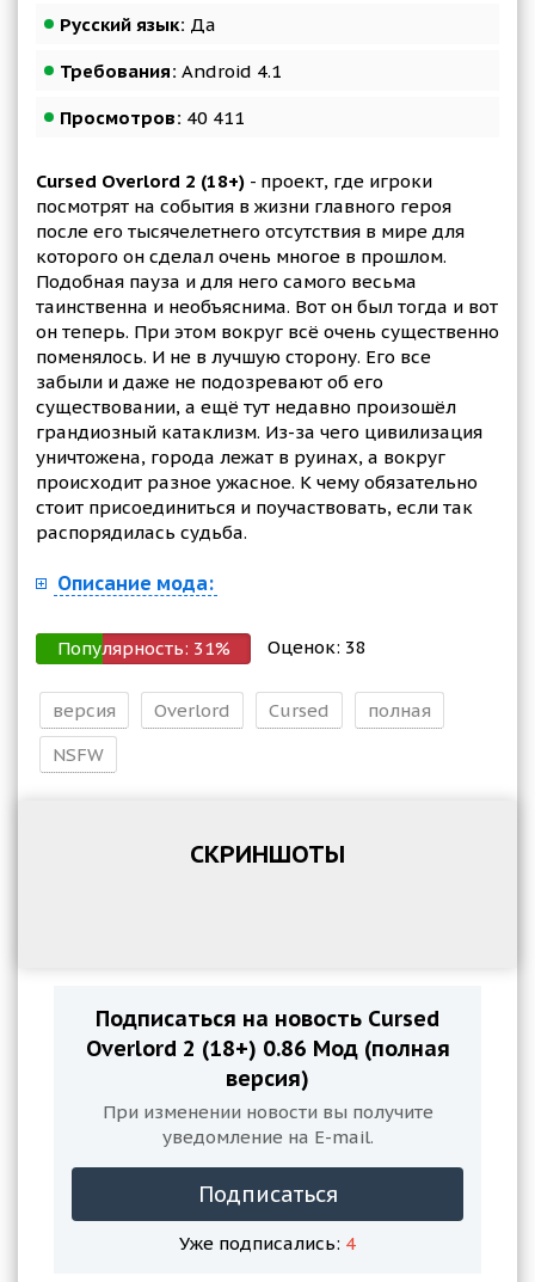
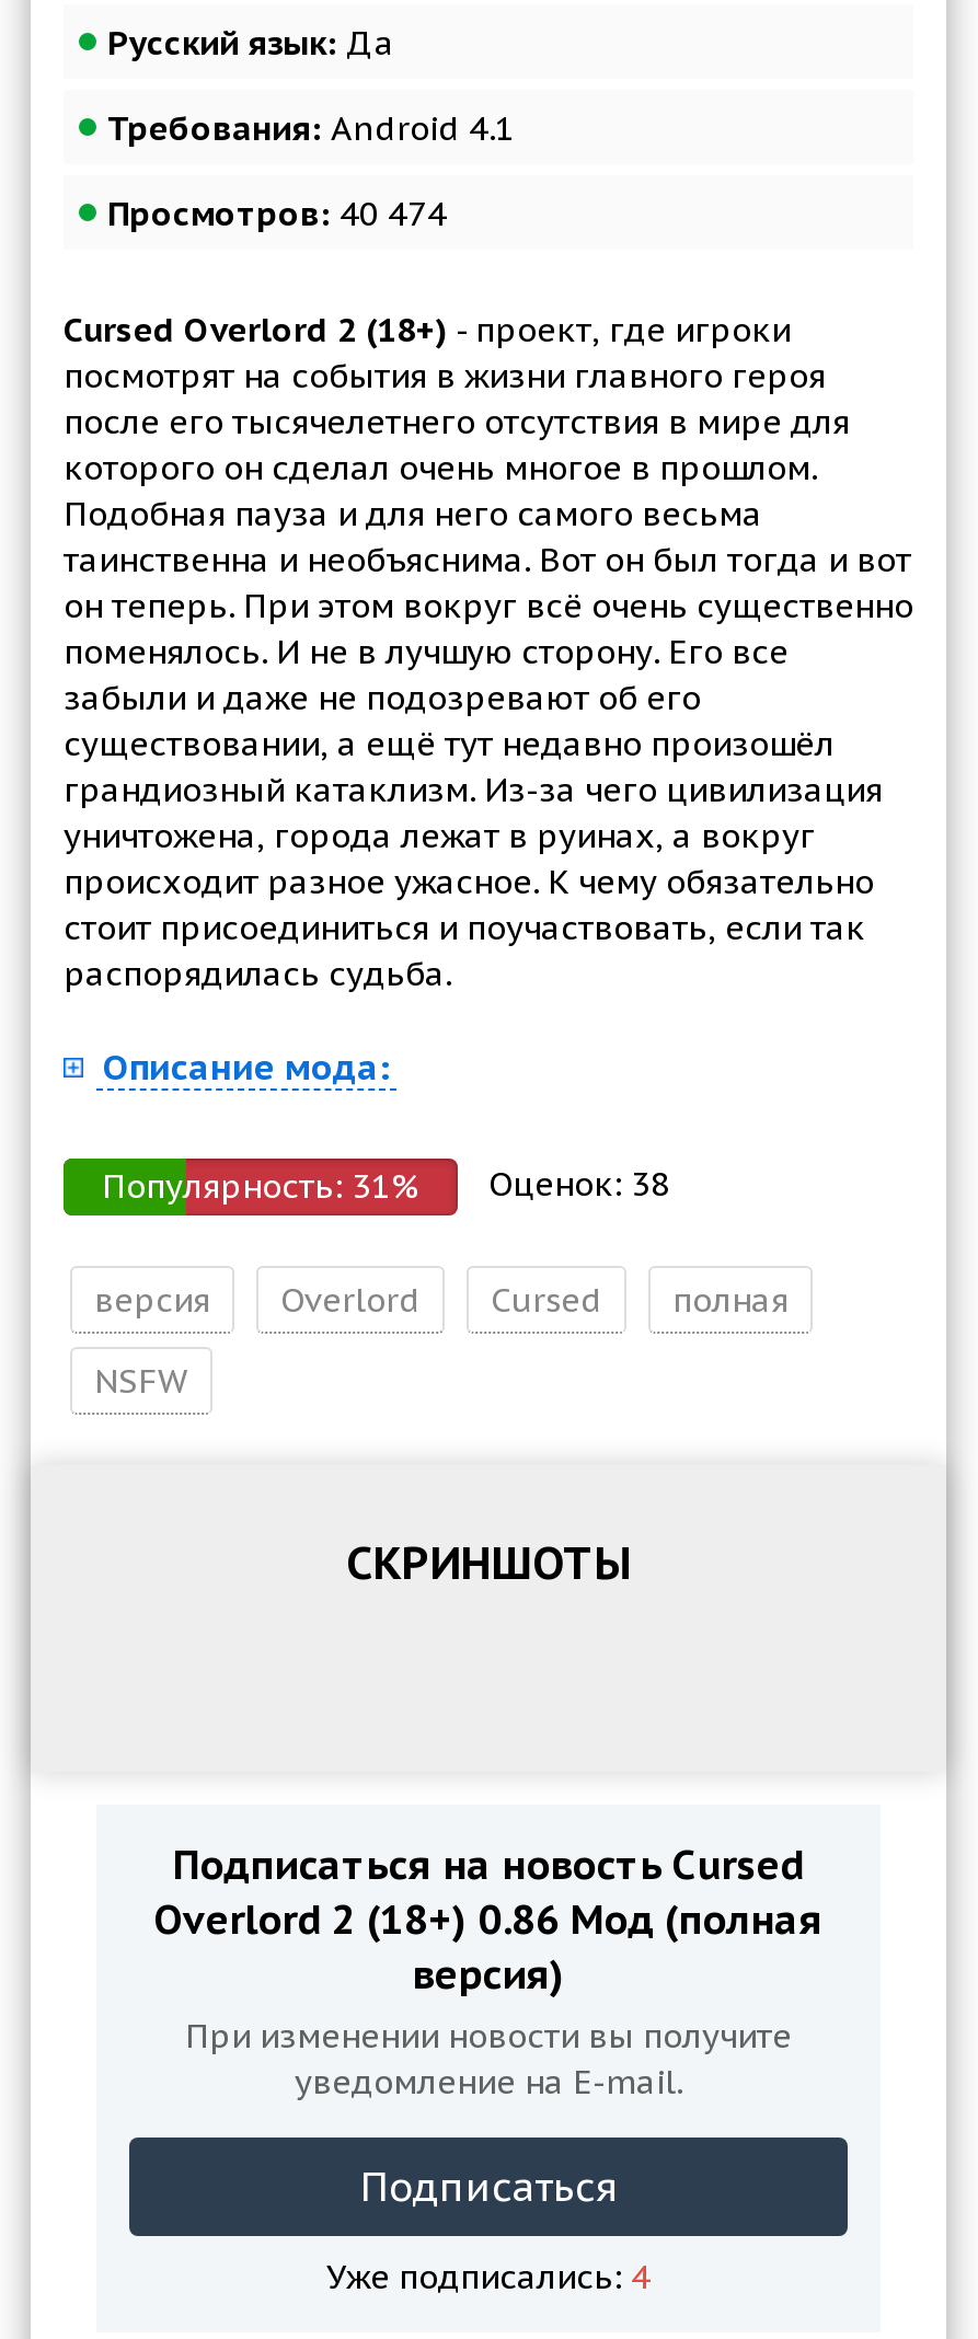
[60,106,245,129] Просмотров: 40 411 -> [107,193,447,234] Просмотров: 40 474

